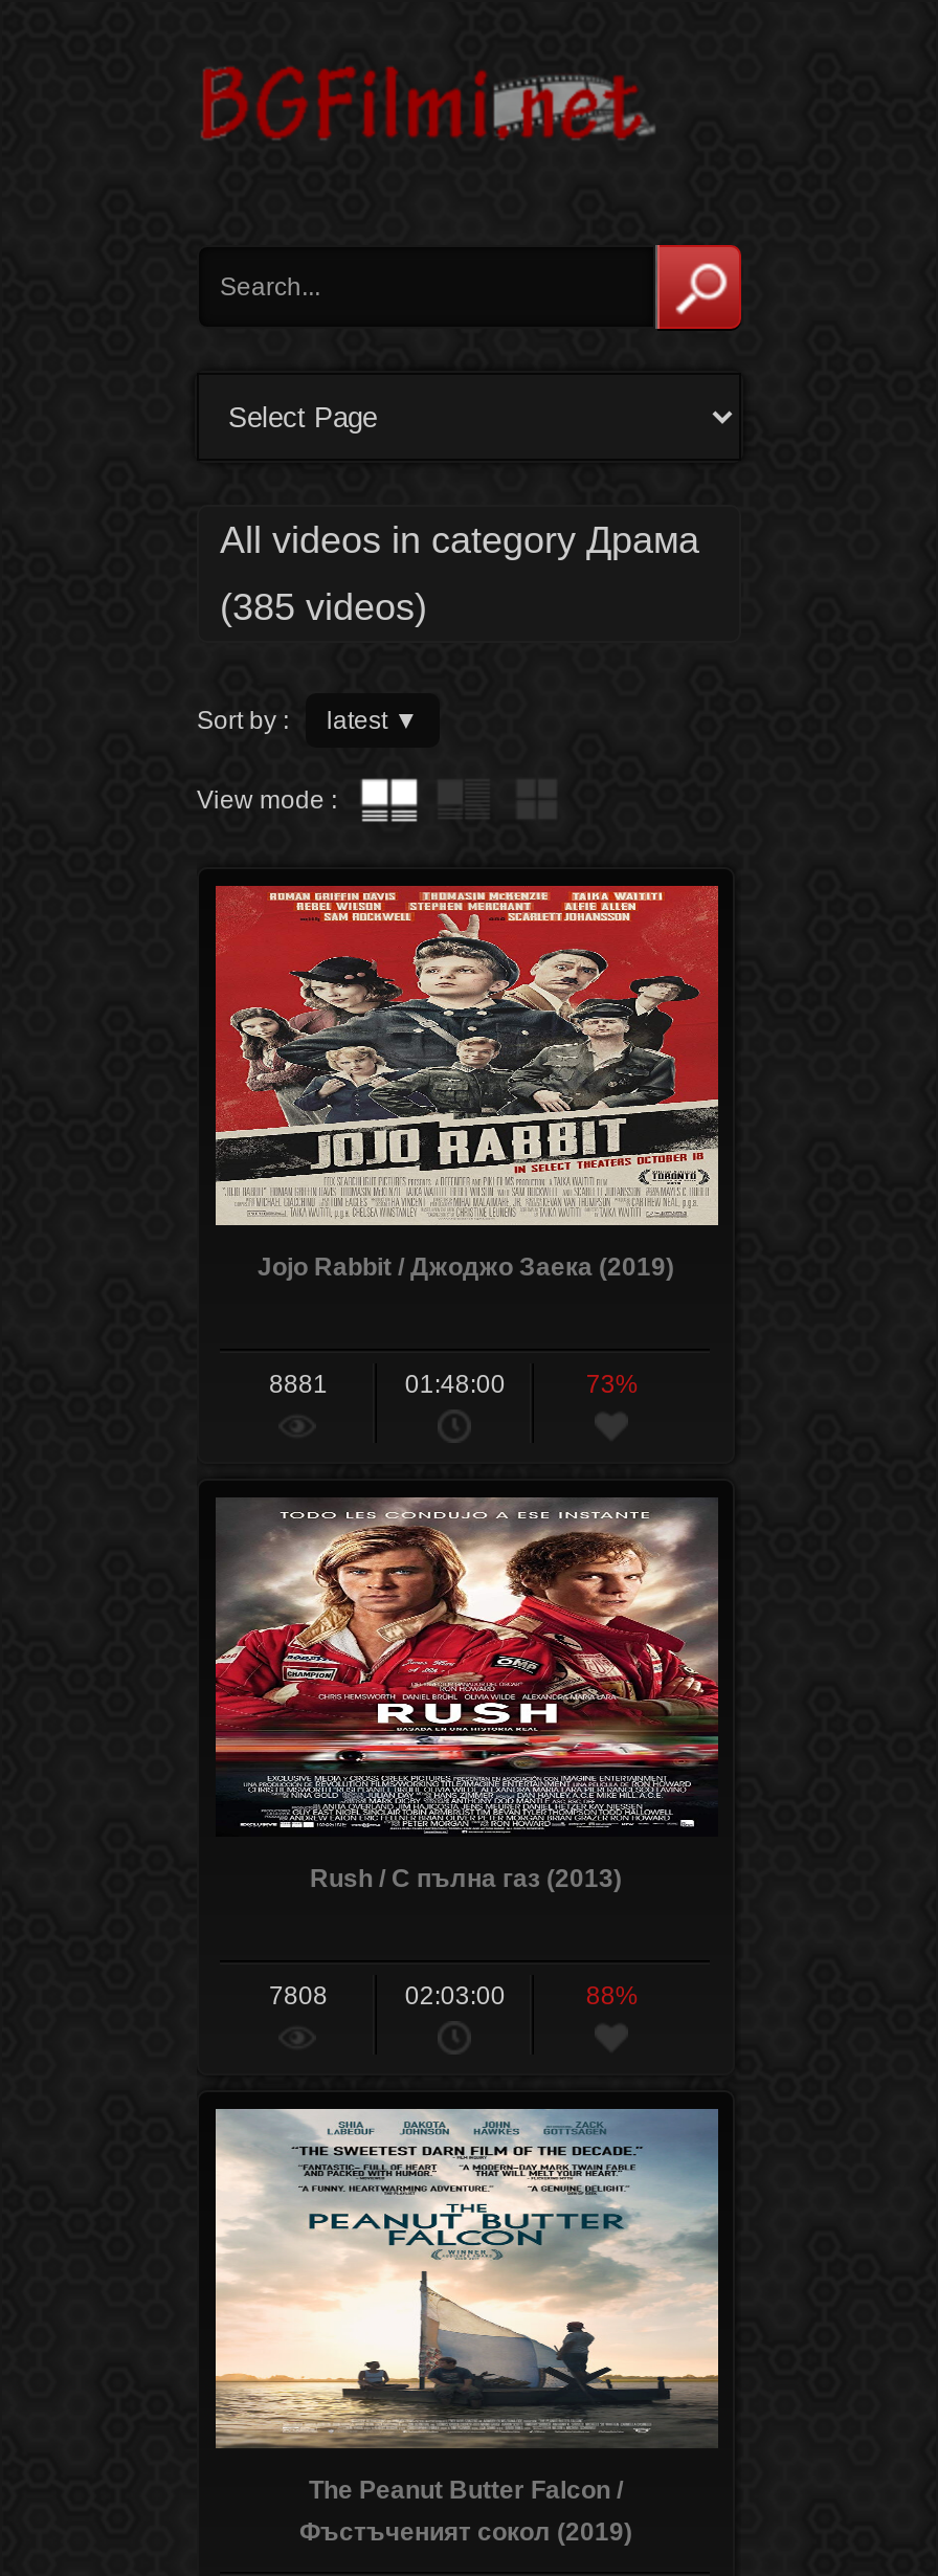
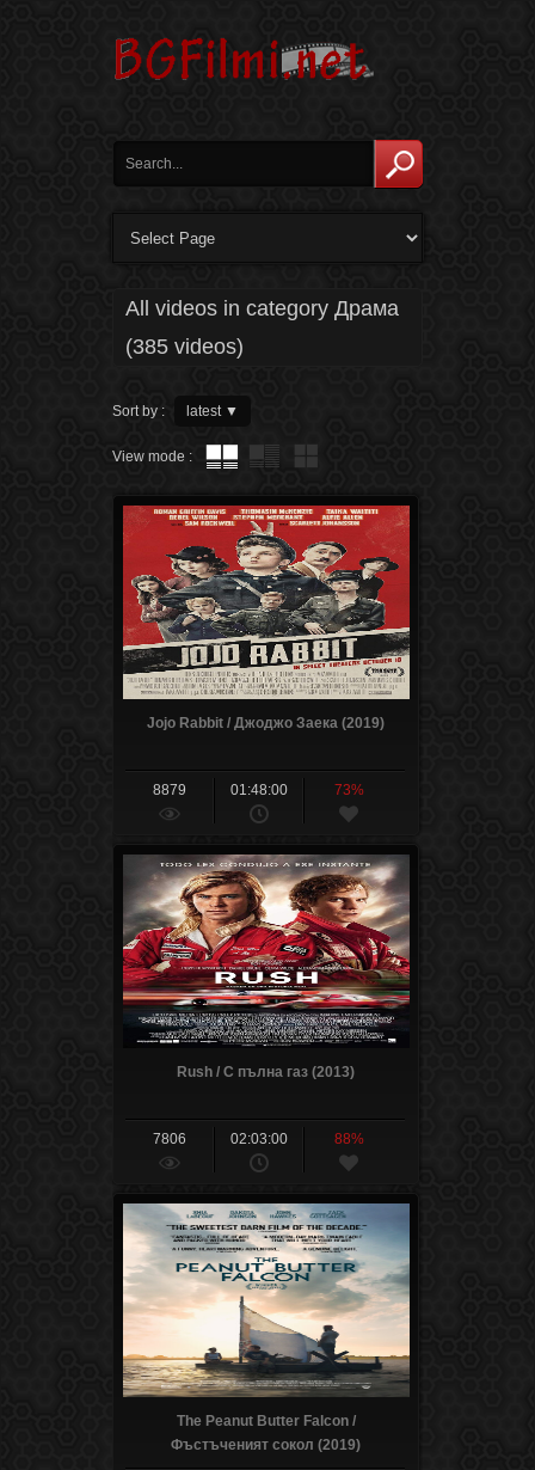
[269,1370,328,1399] 8881 -> [153,782,187,798] 8879
[269,1981,328,2011] 7808 -> [153,1131,187,1147] 7806

